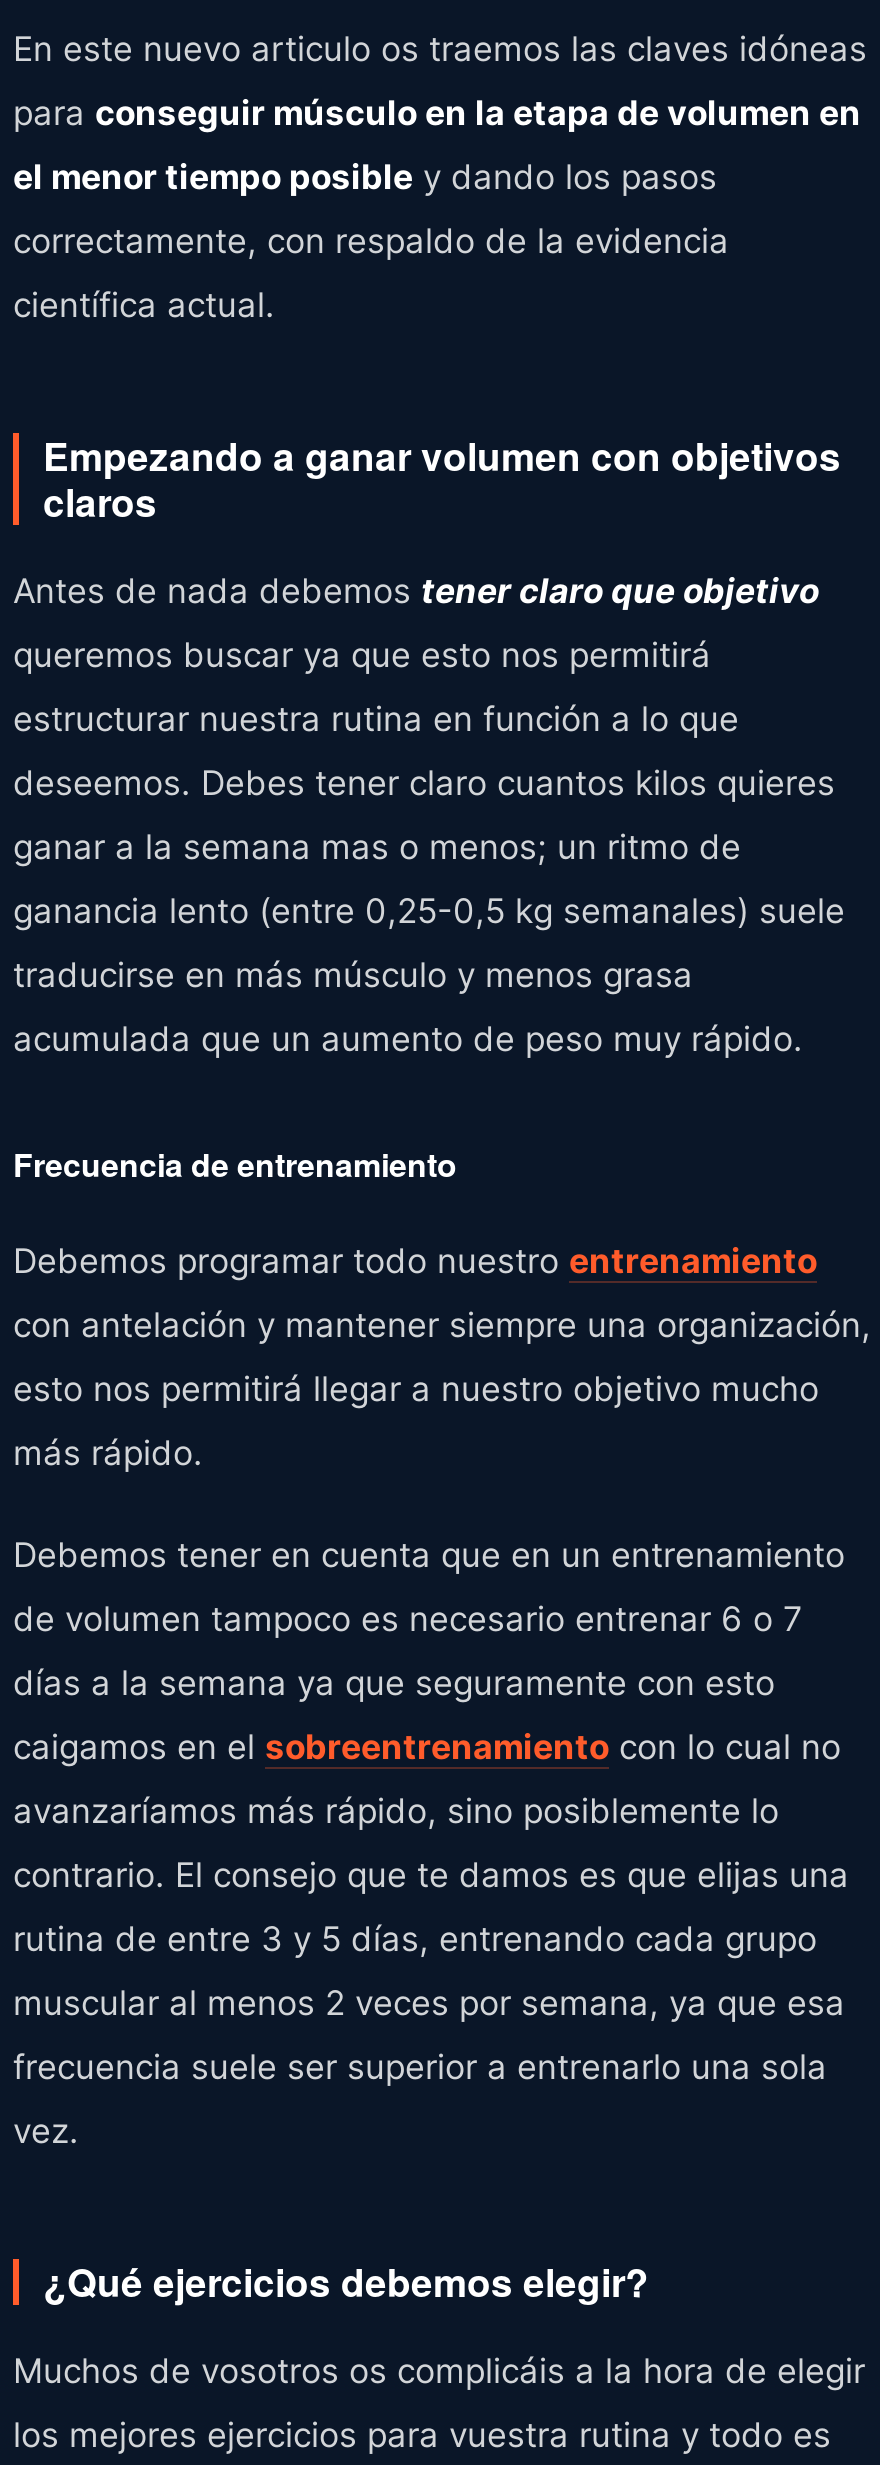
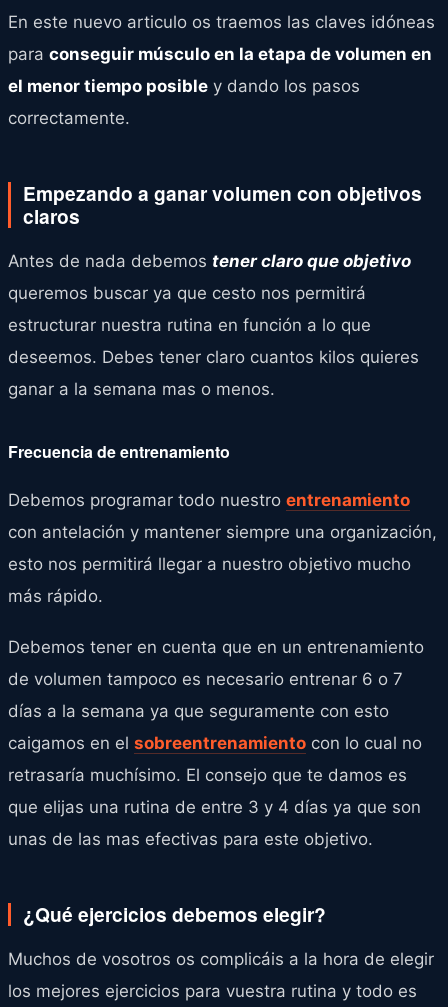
[13,220,729,324] correctamente, con respaldo de la evidencia | científica actual. -> [8,108,130,128] correctamente.
[13,634,711,674] queremos buscar ya que esto nos permitirá -> [8,283,366,303] queremos buscar ya que cesto nos permitirá
[13,826,845,1058] ganar a la semana mas o menos; un ritmo de | ganancia lento (entre 0,25-0,5 kg semanales) suele | traducirse en más músculo y menos grasa | acumulada que un aumento de peso muy rápido. -> [8,379,275,399] ganar a la semana mas o menos.
[13,1791,849,2151] avanzaríamos más rápido, sino posiblemente lo | contrario. El consejo que te damos es que elijas una | rutina de entre 3 y 5 días, entrenando cada grupo | muscular al menos 2 veces por semana, ya que esa | frecuencia suele ser superior a entrenarlo una sola | vez. -> [8,765,421,849] retrasaría muchísimo. El consejo que te damos es | que elijas una rutina de entre 3 y 4 días ya que son | unas de las mas efectivas para este objetivo.

